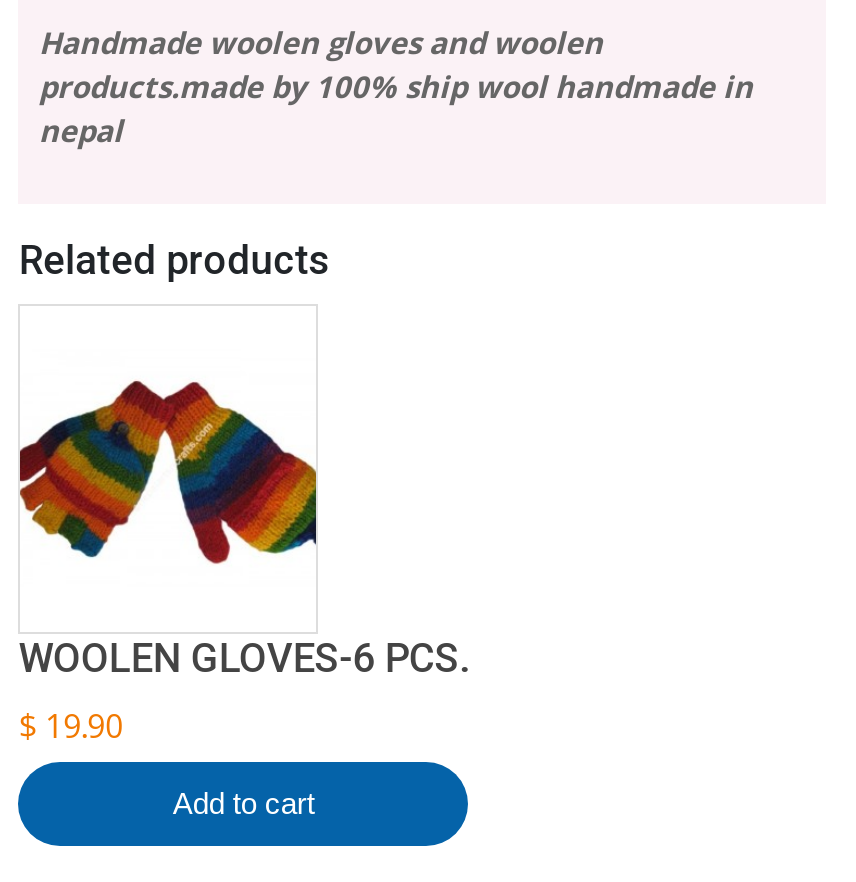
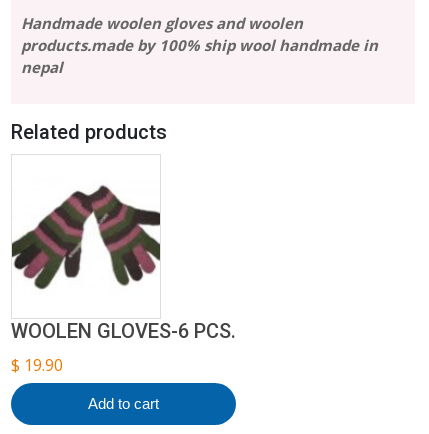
[18,368,318,574] [image] -> [11,185,161,290] [image]

